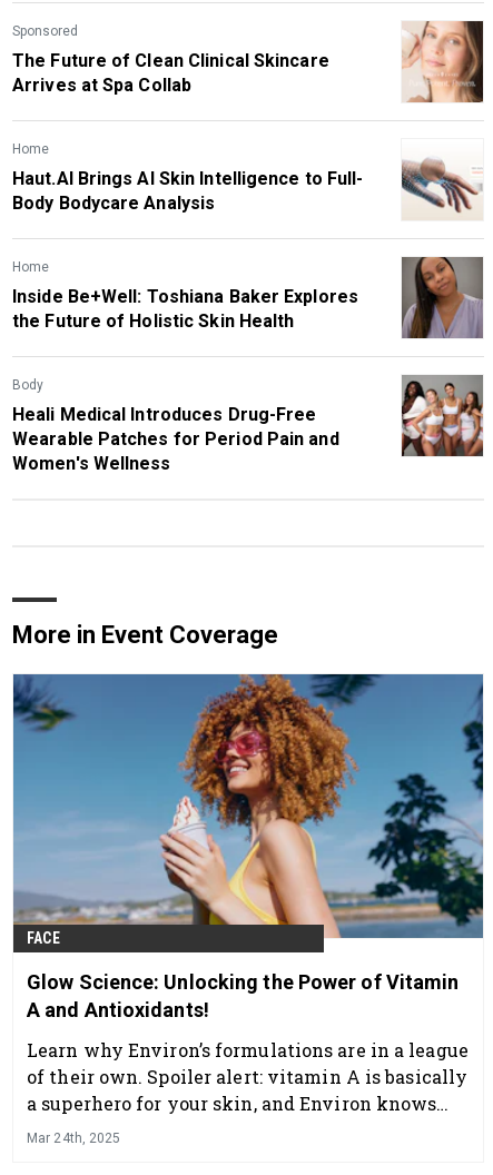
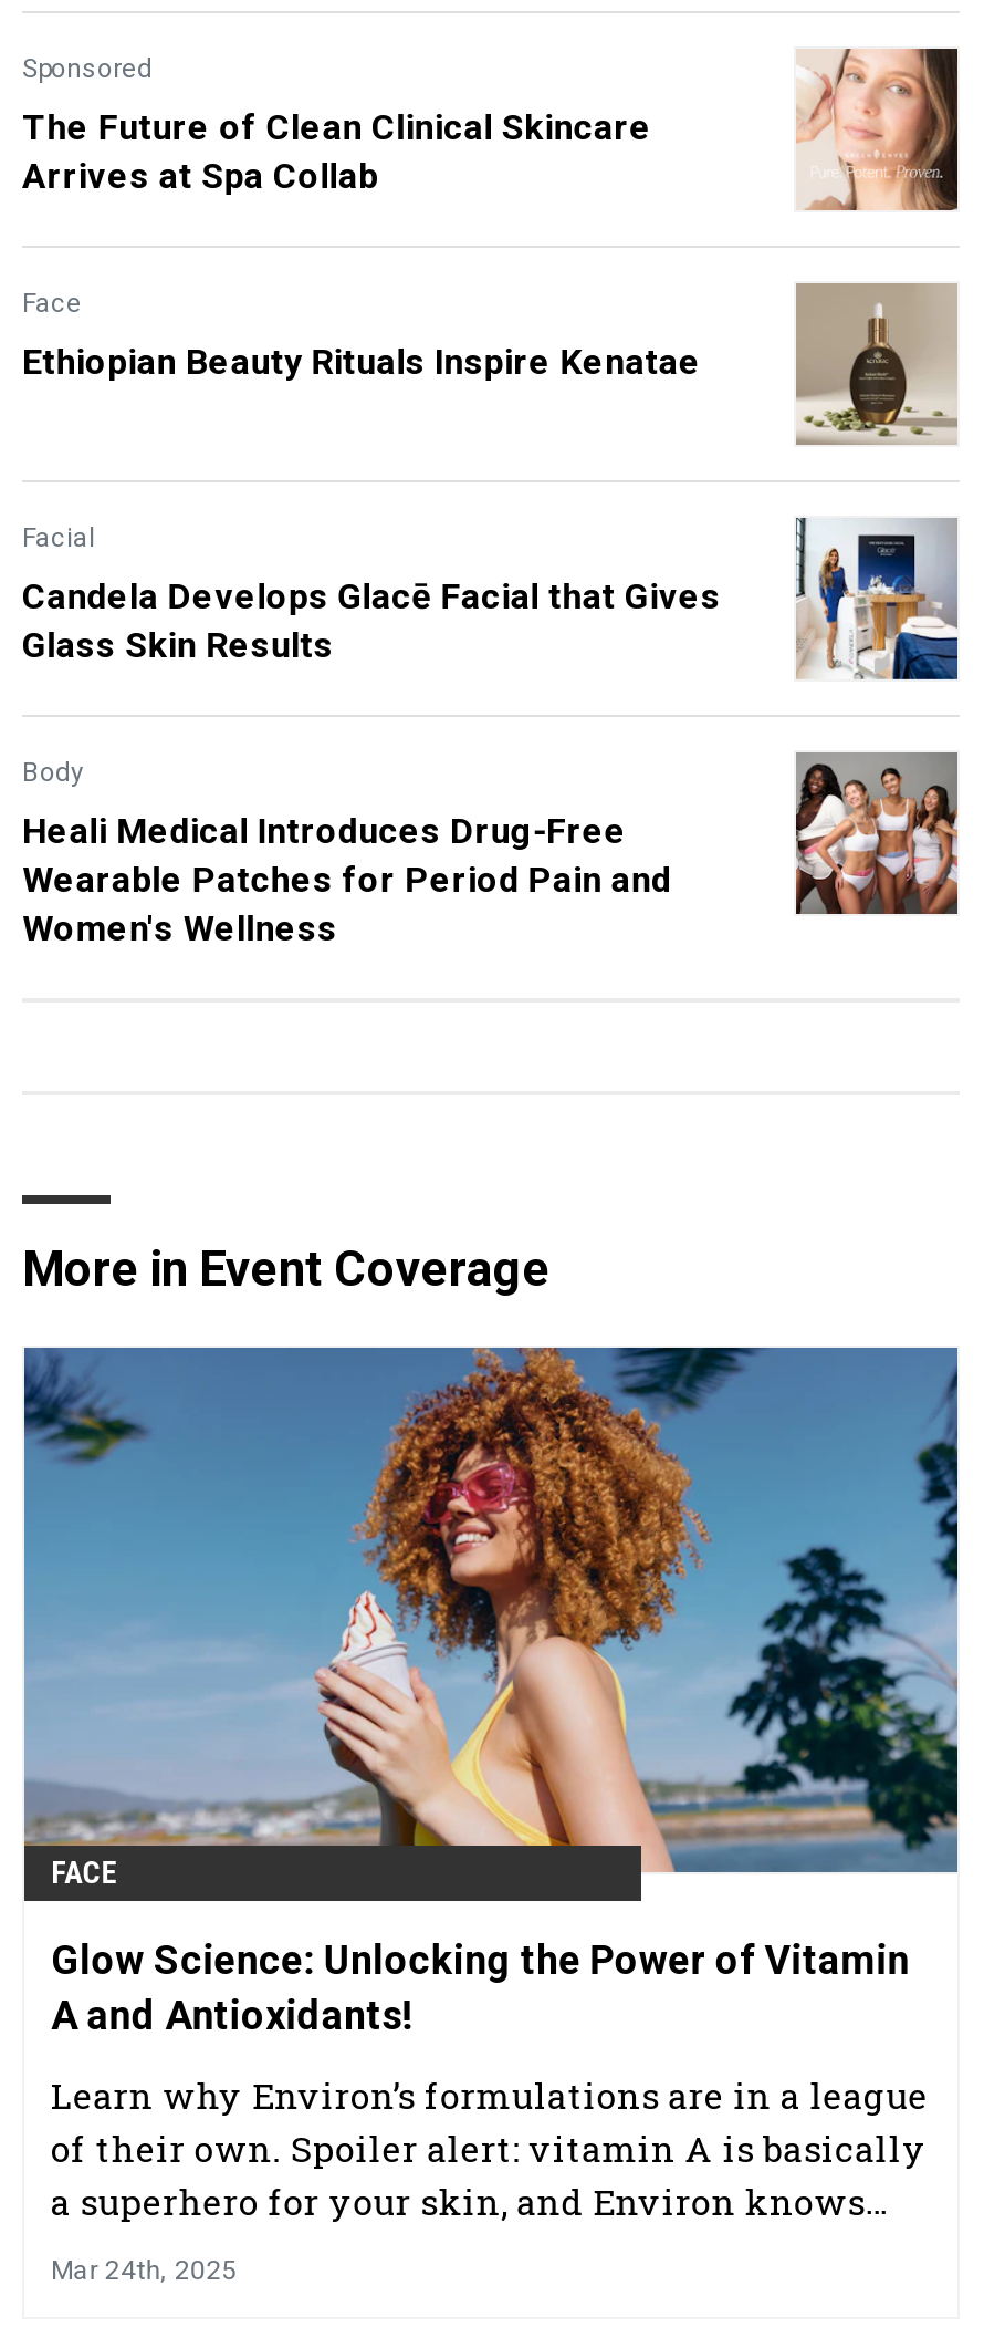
[12,141,49,157] Home -> [22,288,82,319] Face
[402,139,482,219] [image] -> [794,281,957,445] [image]
[12,168,363,214] Haut.AI Brings AI Skin Intelligence to Full- | Body Bodycare Analysis -> [22,341,701,383] Ethiopian Beauty Rituals Inspire Kenatae
[12,259,49,275] Home -> [22,522,95,553] Facial
[12,256,483,339] [image] | Inside Be+Well: Toshiana Baker Explores | the Future of Holistic Skin Health -> [22,518,960,682] [image] | Candela Develops Glacē Facial that Gives | Glass Skin Results

